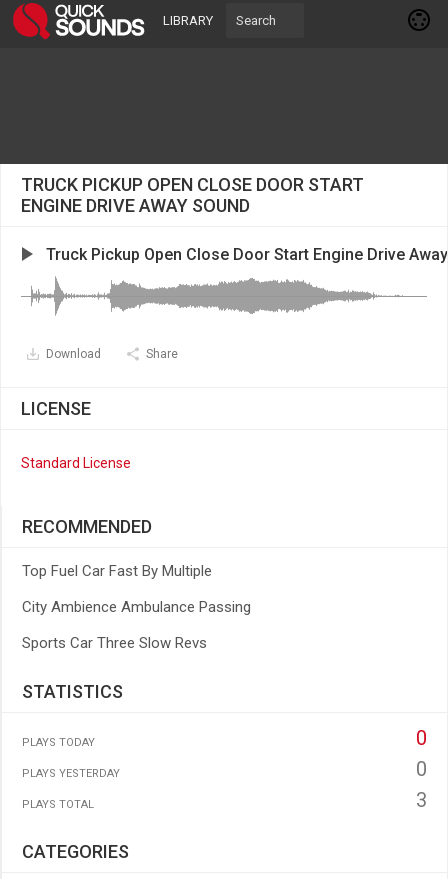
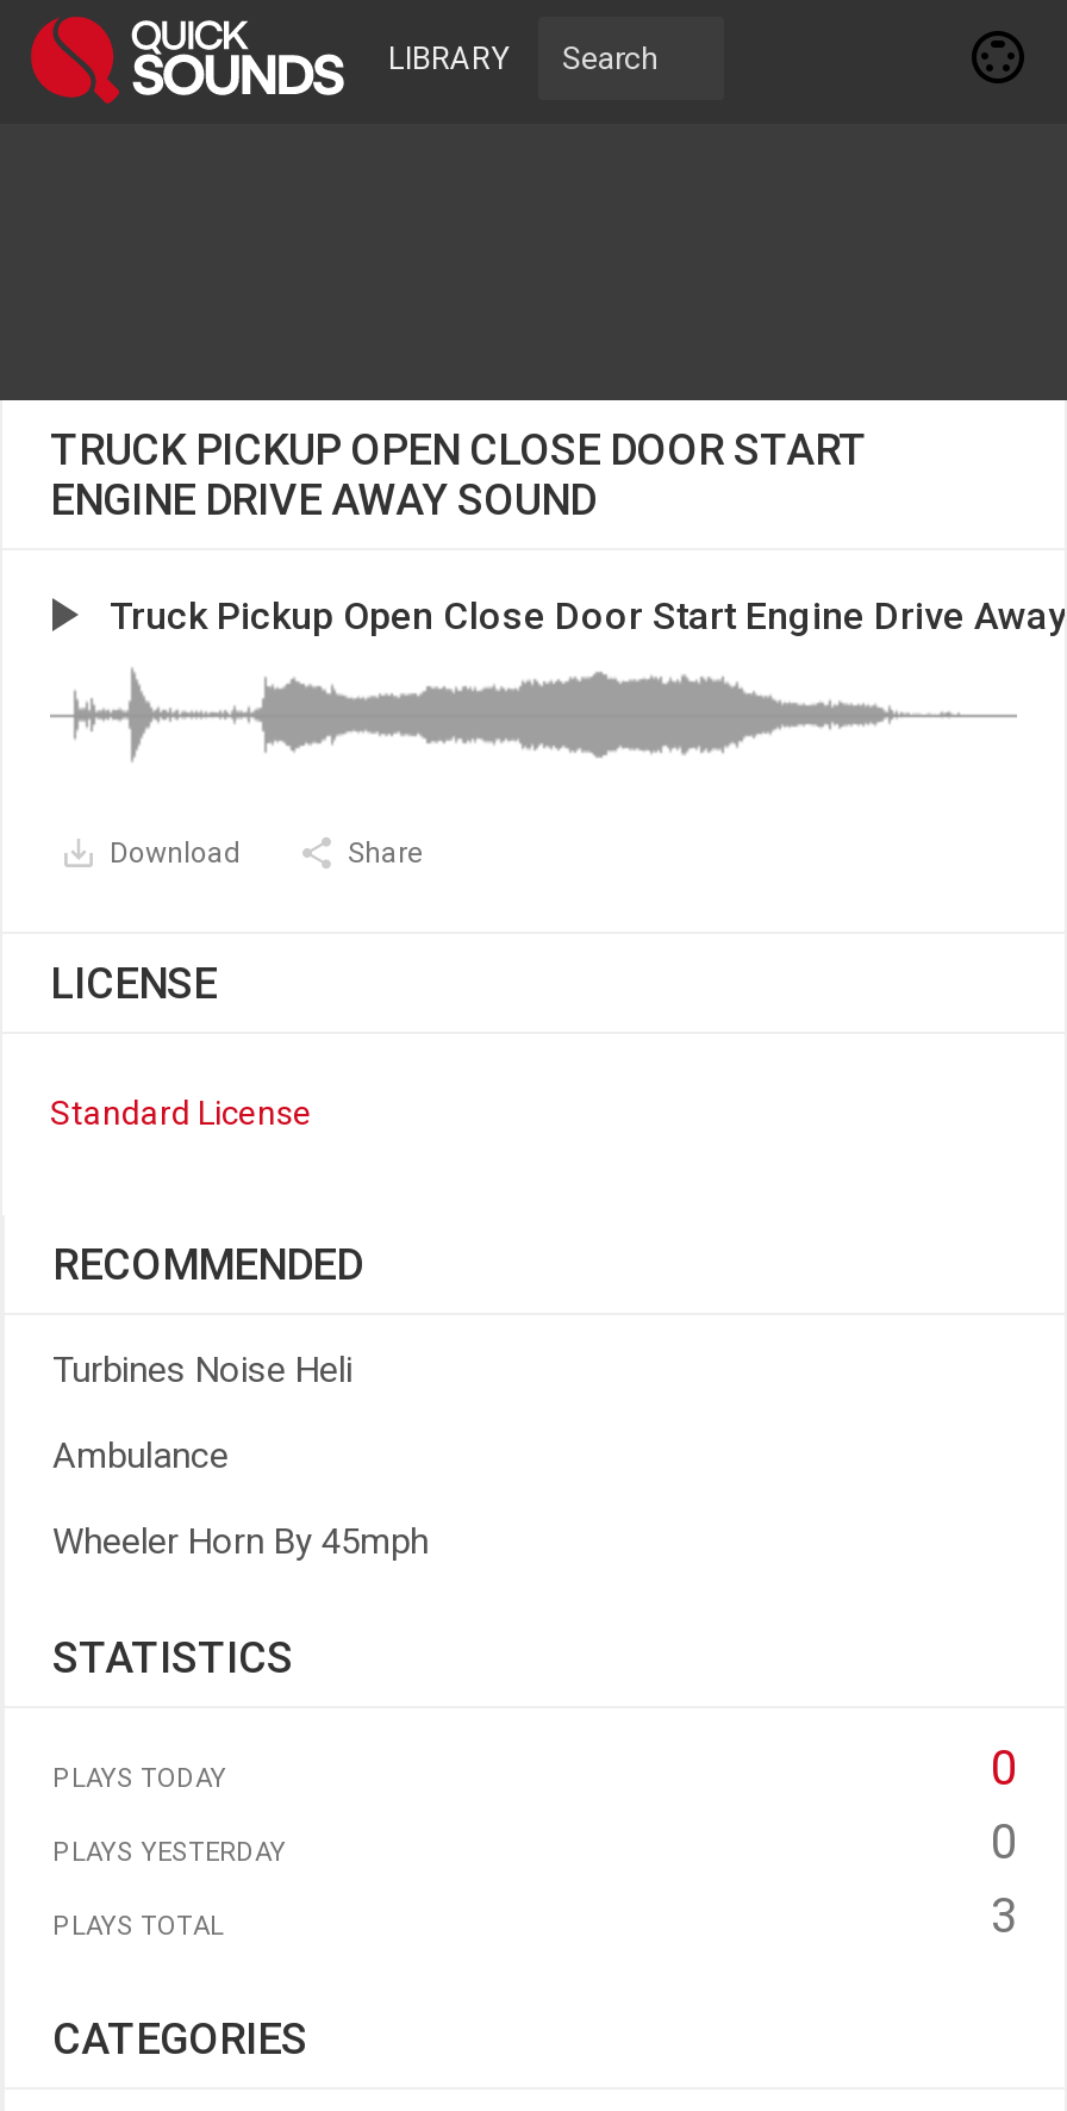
[22,562,212,580] Top Fuel Car Fast By Multiple -> [52,1349,352,1391] Turbines Noise Heli
[22,598,251,616] City Ambience Ambulance Passing -> [52,1434,229,1477] Ambulance
[22,634,207,652] Sports Car Three Slow Revs -> [52,1520,429,1563] Wheeler Horn By 45mph

